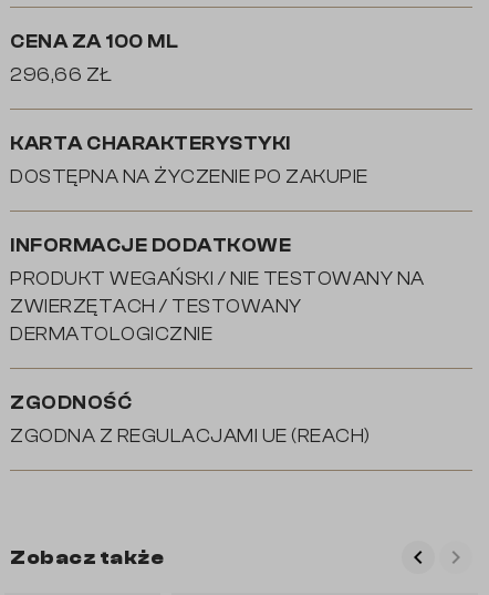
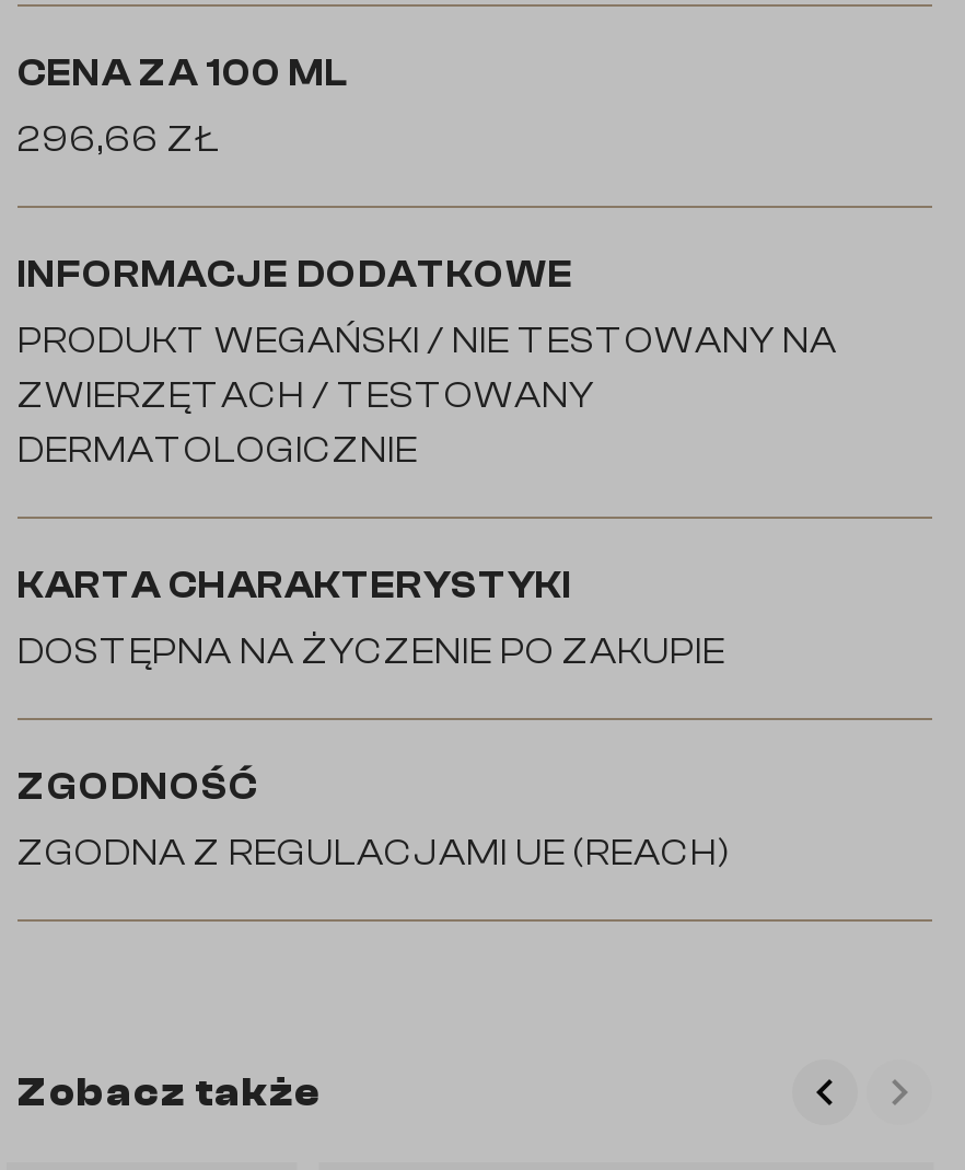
moved [10,133,368,187] -> [18,565,725,672]: KARTA CHARAKTERYSTYKI | DOSTĘPNA NA ŻYCZENIE PO ZAKUPIE
moved [10,235,424,345] -> [18,254,837,471]: INFORMACJE DODATKOWE | PRODUKT WEGAŃSKI / NIE TESTOWANY NA | ZWIERZĘTACH / TESTOWANY | DERMATOLOGICZNIE

